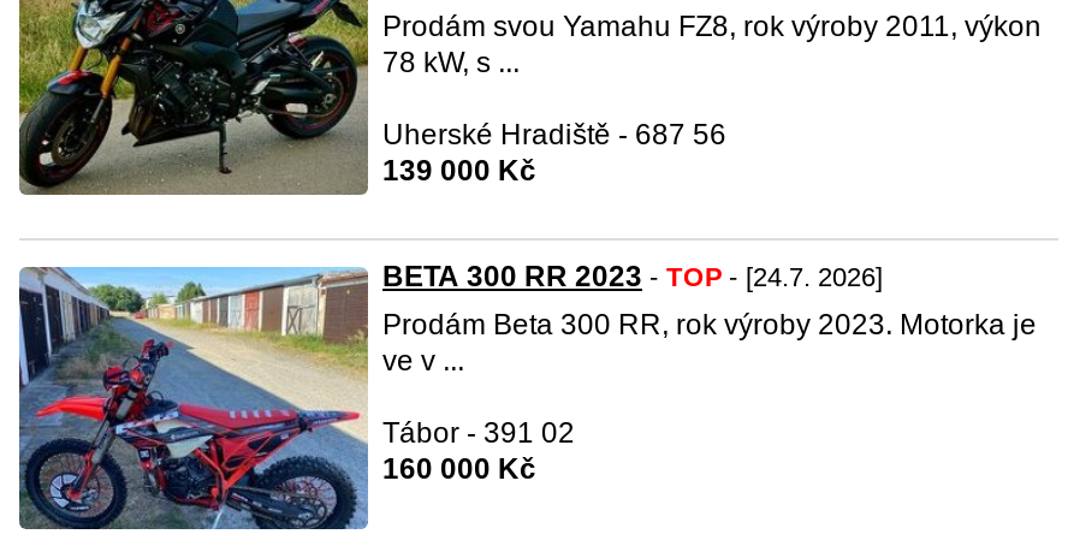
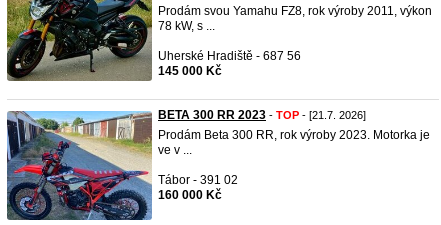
[382,154,536,188] 139 000 Kč -> [158,64,222,78] 145 000 Kč
[382,260,883,293] BETA 300 RR 2023 - TOP - [24.7. 2026] -> [158,108,366,122] BETA 300 RR 2023 - TOP - [21.7. 2026]

